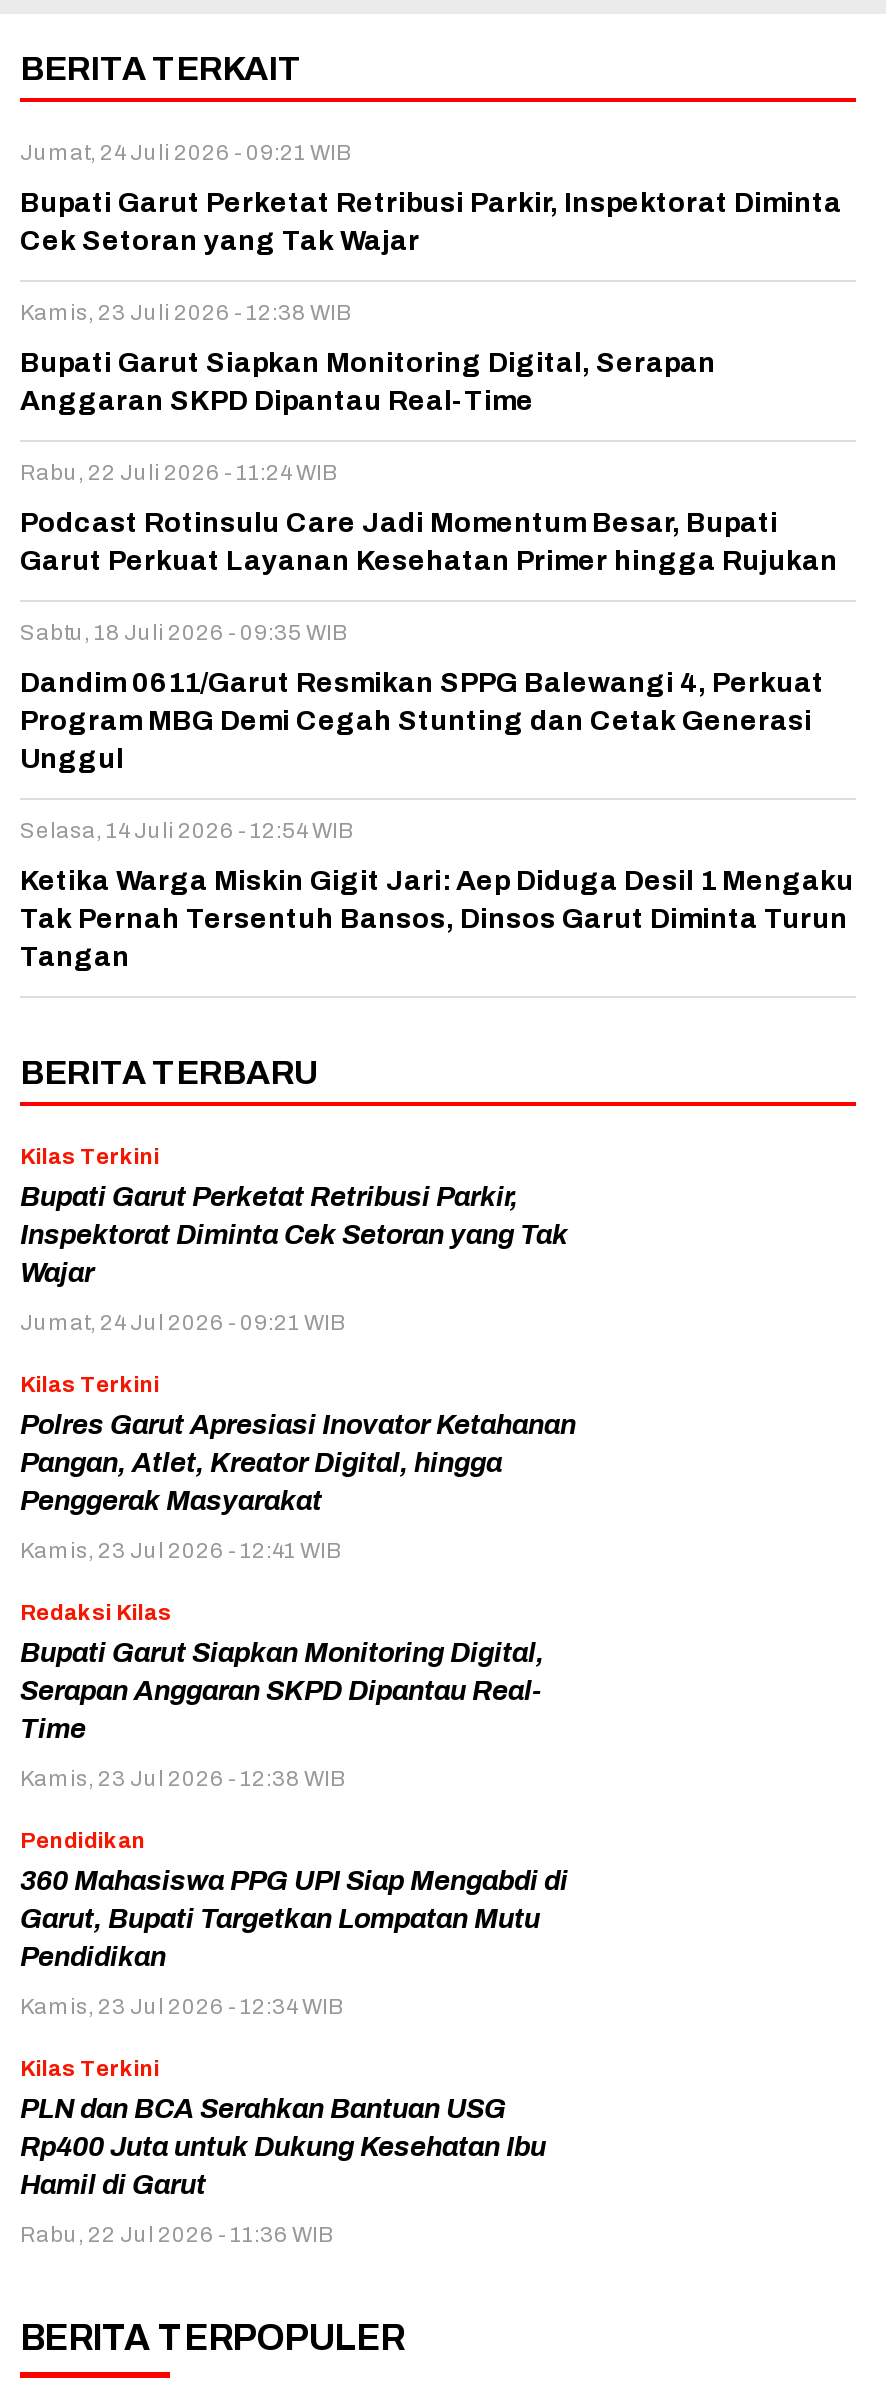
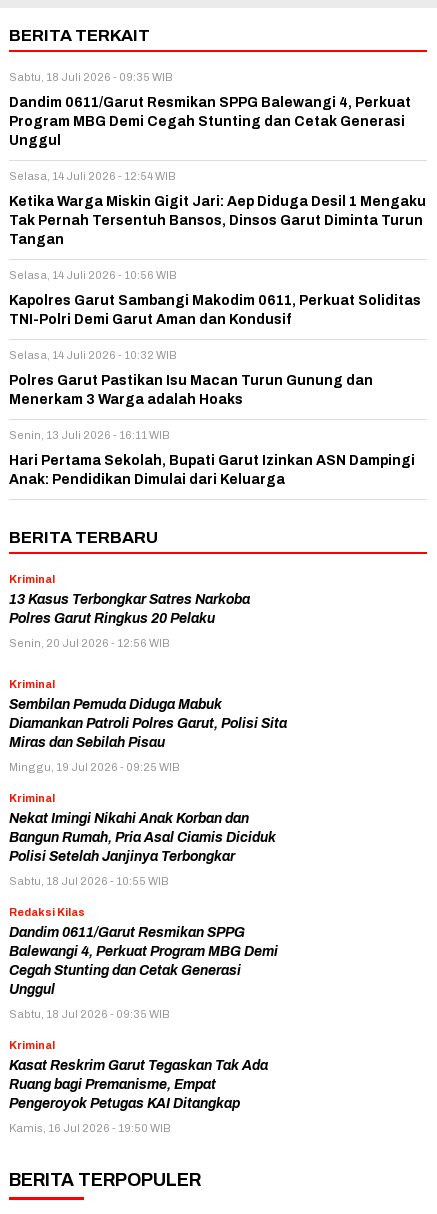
[20,140,842,576] Jumat, 24 Juli 2026 - 09:21 WIB | Bupati Garut Perketat Retribusi Parkir, Inspektorat Diminta | Cek Setoran yang Tak Wajar | Kamis, 23 Juli 2026 - 12:38 WIB | Bupati Garut Siapkan Monitoring Digital, Serapan | Anggaran SKPD Dipantau Real-Time | Rabu, 22 Juli 2026 - 11:24 WIB | Podcast Rotinsulu Care Jadi Momentum Besar, Bupati | Garut Perkuat Layanan Kesehatan Primer hingga Rujukan -> none
moved [20,620,854,972] -> [9,71,426,247]: Sabtu, 18 Juli 2026 - 09:35 WIB | Dandim 0611/Garut Resmikan SPPG Balewangi 4, Perkuat | Program MBG Demi Cegah Stunting dan Cetak Generasi | Unggul | Selasa, 14 Juli 2026 - 12:54 WIB | Ketika Warga Miskin Gigit Jari: Aep Diduga Desil 1 Mengaku | Tak Pernah Tersentuh Bansos, Dinsos Garut Diminta Turun | Tangan
none -> [9,269,421,487] Selasa, 14 Juli 2026 - 10:56 WIB | Kapolres Garut Sambangi Makodim 0611, Perkuat Soliditas | TNI-Polri Demi Garut Aman dan Kondusif | Selasa, 14 Juli 2026 - 10:32 WIB | Polres Garut Pastikan Isu Macan Turun Gunung dan | Menerkam 3 Warga adalah Hoaks | Senin, 13 Juli 2026 - 16:11 WIB | Hari Pertama Sekolah, Bupati Garut Izinkan ASN Dampingi | Anak: Pendidikan Dimulai dari Keluarga
[20,1144,576,1562] Kilas Terkini | Bupati Garut Perketat Retribusi Parkir, | Inspektorat Diminta Cek Setoran yang Tak | Wajar | Jumat, 24 Jul 2026 - 09:21 WIB | Kilas Terkini | Polres Garut Apresiasi Inovator Ketahanan | Pangan, Atlet, Kreator Digital, hingga | Penggerak Masyarakat | Kamis, 23 Jul 2026 - 12:41 WIB -> [9,573,287,887] Kriminal | 13 Kasus Terbongkar Satres Narkoba | Polres Garut Ringkus 20 Pelaku | Senin, 20 Jul 2026 - 12:56 WIB | Kriminal | Sembilan Pemuda Diduga Mabuk | Diamankan Patroli Polres Garut, Polisi Sita | Miras dan Sebilah Pisau | Minggu, 19 Jul 2026 - 09:25 WIB | Kriminal | Nekat Imingi Nikahi Anak Korban dan | Bangun Rumah, Pria Asal Ciamis Diciduk | Polisi Setelah Janjinya Terbongkar | Sabtu, 18 Jul 2026 - 10:55 WIB
moved [20,1600,172,1624] -> [9,906,85,918]: Redaksi Kilas
[20,1638,568,2246] Bupati Garut Siapkan Monitoring Digital, | Serapan Anggaran SKPD Dipantau Real- | Time | Kamis, 23 Jul 2026 - 12:38 WIB | Pendidikan | 360 Mahasiswa PPG UPI Siap Mengabdi di | Garut, Bupati Targetkan Lompatan Mutu | Pendidikan | Kamis, 23 Jul 2026 - 12:34 WIB | Kilas Terkini | PLN dan BCA Serahkan Bantuan USG | Rp400 Juta untuk Dukung Kesehatan Ibu | Hamil di Garut | Rabu, 22 Jul 2026 - 11:36 WIB -> [9,925,278,1134] Dandim 0611/Garut Resmikan SPPG | Balewangi 4, Perkuat Program MBG Demi | Cegah Stunting dan Cetak Generasi | Unggul | Sabtu, 18 Jul 2026 - 09:35 WIB | Kriminal | Kasat Reskrim Garut Tegaskan Tak Ada | Ruang bagi Premanisme, Empat | Pengeroyok Petugas KAI Ditangkap | Kamis, 16 Jul 2026 - 19:50 WIB

